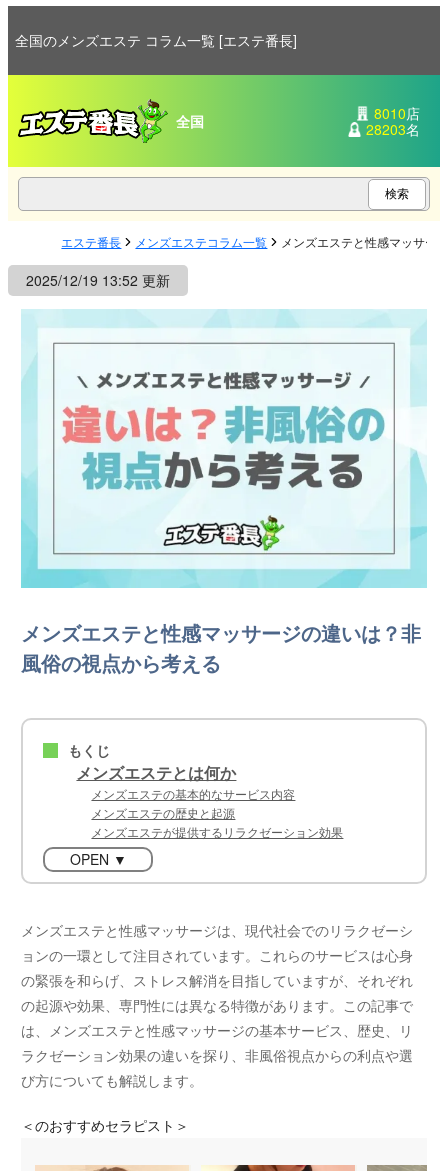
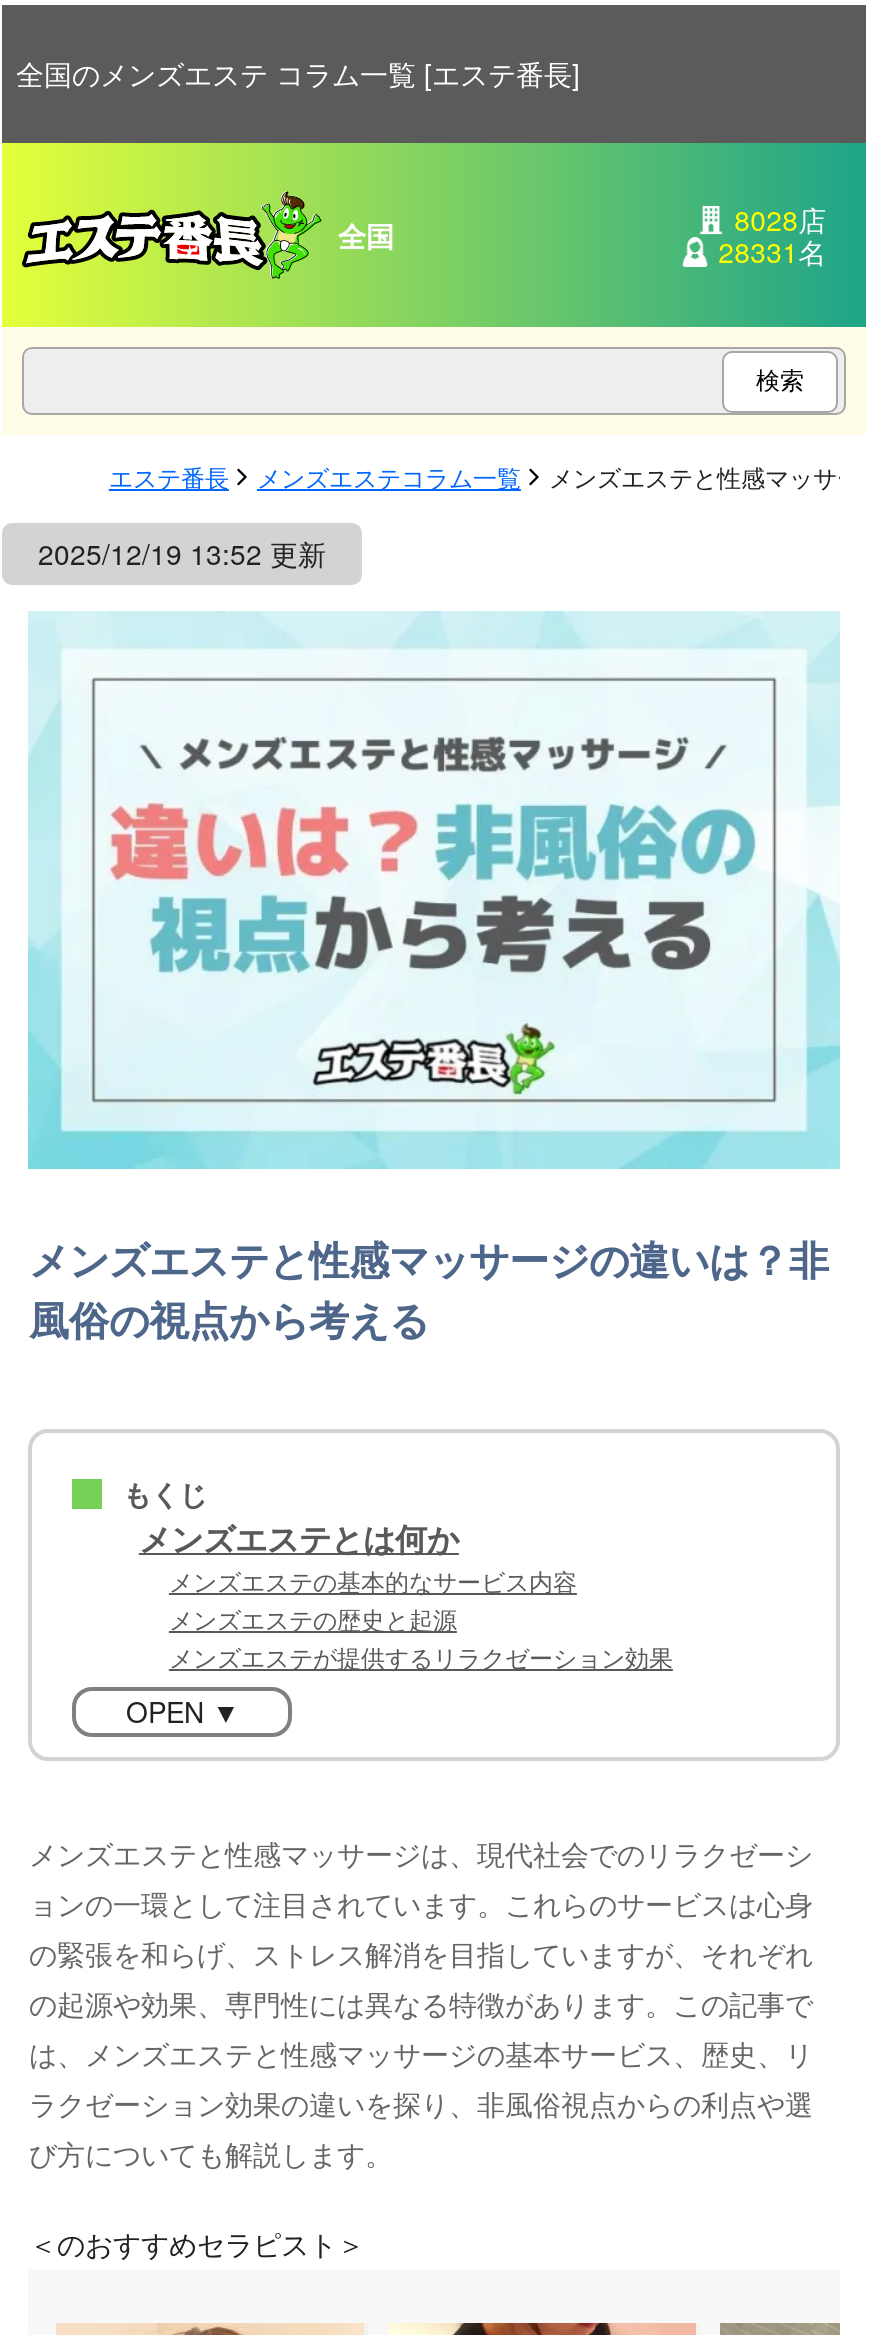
[374,103,420,123] 8010店 -> [734,199,826,239] 8028店
[366,119,420,139] 28203名 -> [718,231,826,271] 28331名

